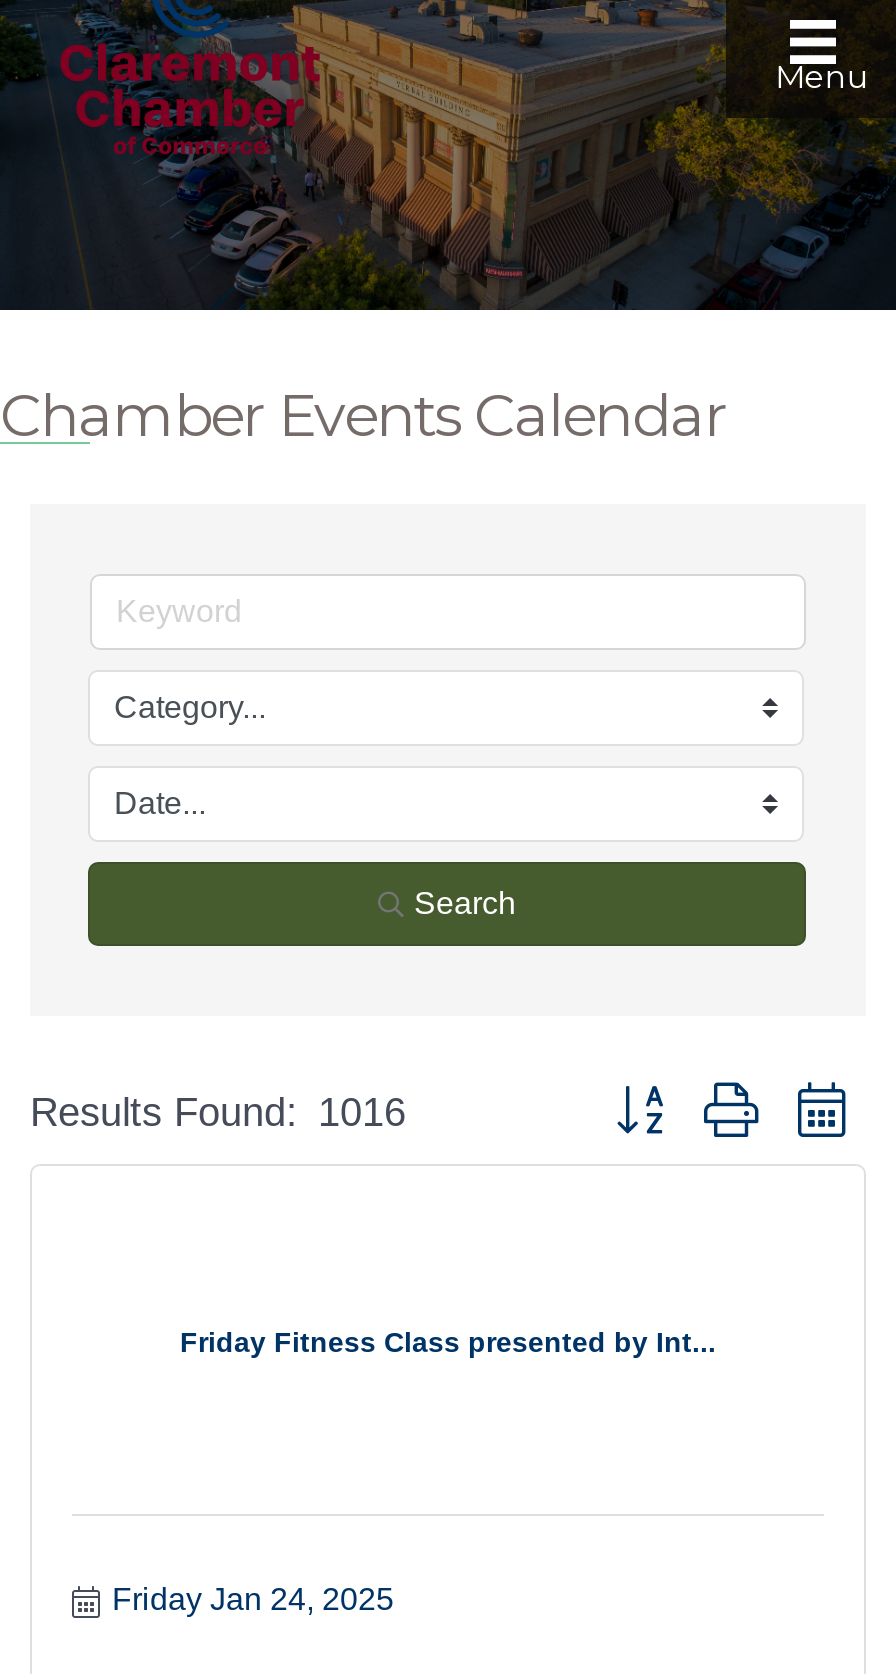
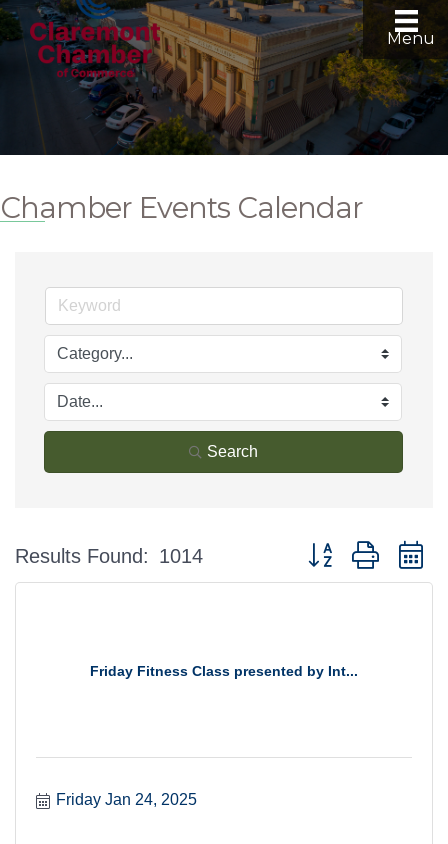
[30,1090,406,1134] Results Found: 1016 -> [15,545,203,567] Results Found: 1014

